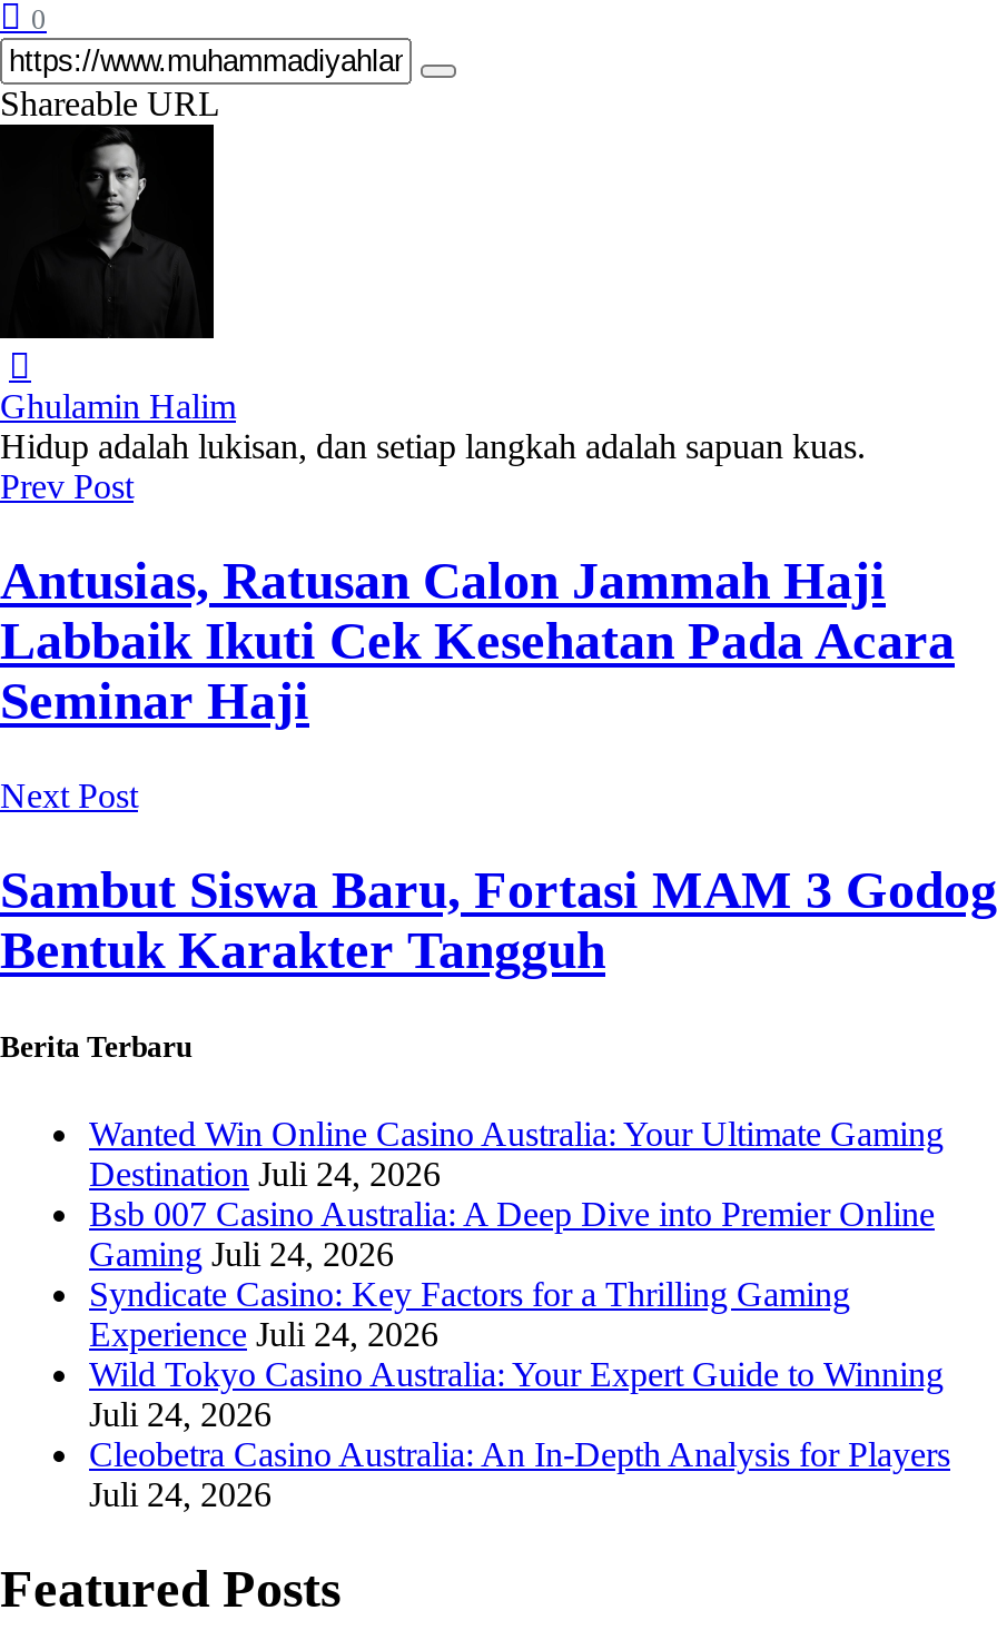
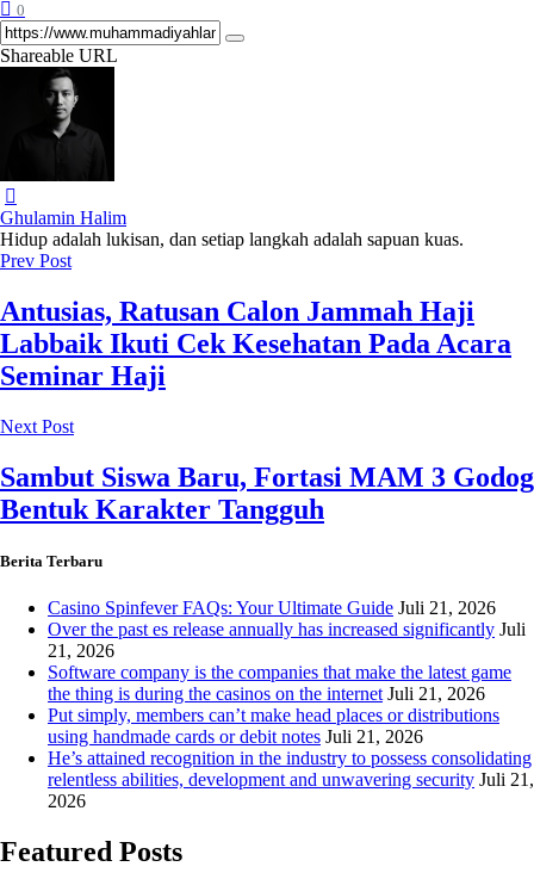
[89,1116,950,1514] Wanted Win Online Casino Australia: Your Ultimate Gaming | Destination Juli 24, 2026 | Bsb 007 Casino Australia: A Deep Dive into Premier Online | Gaming Juli 24, 2026 | Syndicate Casino: Key Factors for a Thrilling Gaming | Experience Juli 24, 2026 | Wild Tokyo Casino Australia: Your Expert Guide to Winning | Juli 24, 2026 | Cleobetra Casino Australia: An In-Depth Analysis for Players | Juli 24, 2026 -> [48,598,534,811] Casino Spinfever FAQs: Your Ultimate Guide Juli 21, 2026 | Over the past es release annually has increased significantly Juli | 21, 2026 | Software company is the companies that make the latest game | the thing is during the casinos on the internet Juli 21, 2026 | Put simply, members can’t make head places or distributions | using handmade cards or debit notes Juli 21, 2026 | He’s attained recognition in the industry to possess consolidating | relentless abilities, development and unwavering security Juli 21, | 2026

